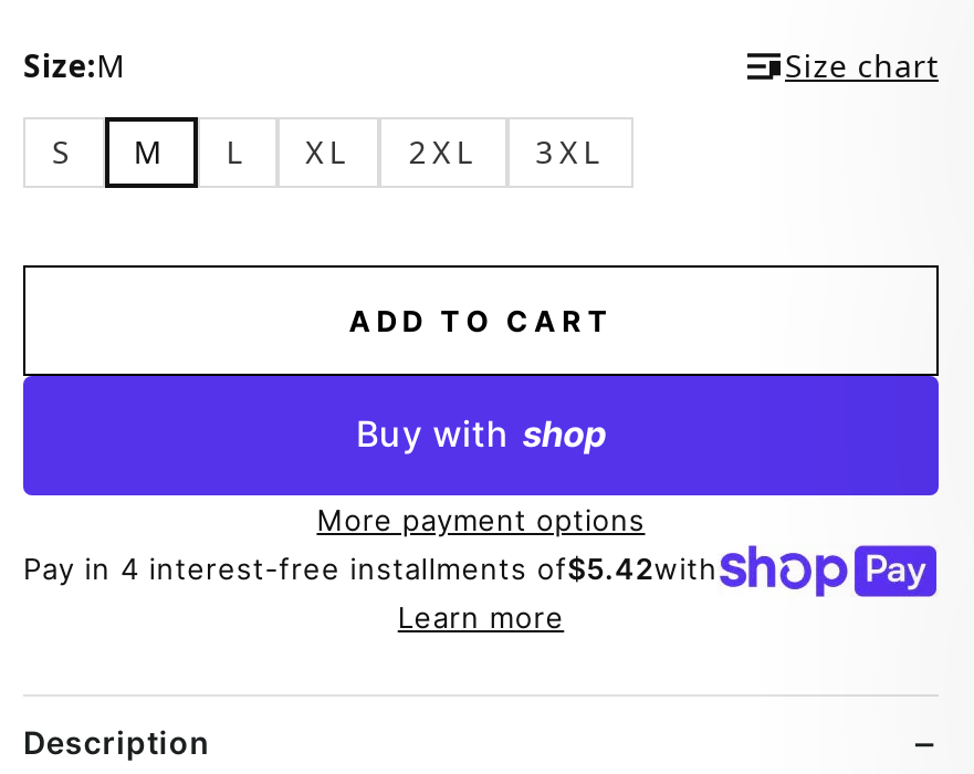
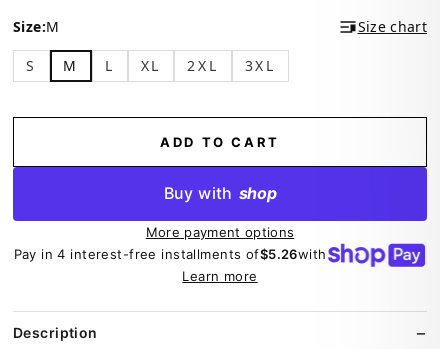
[23,551,718,586] Pay in 4 interest-free installments of$5.42with -> [13,246,326,262] Pay in 4 interest-free installments of$5.26with

